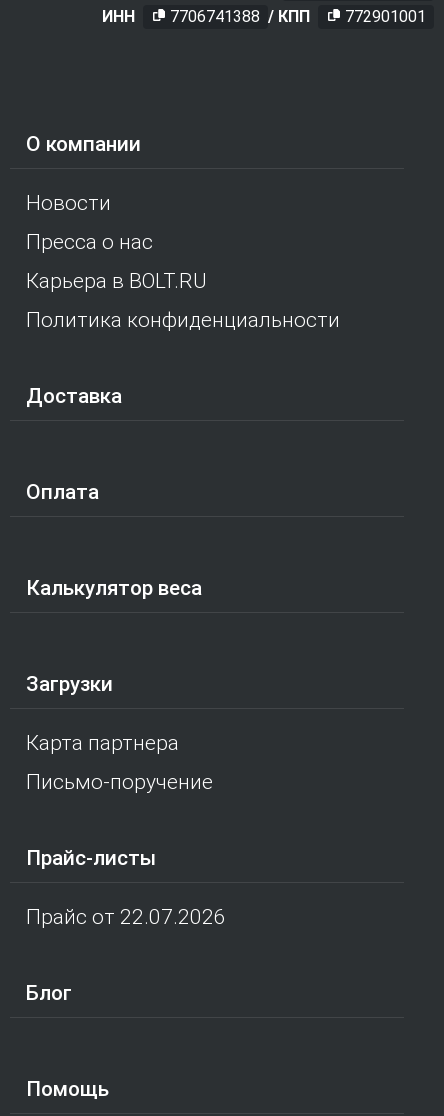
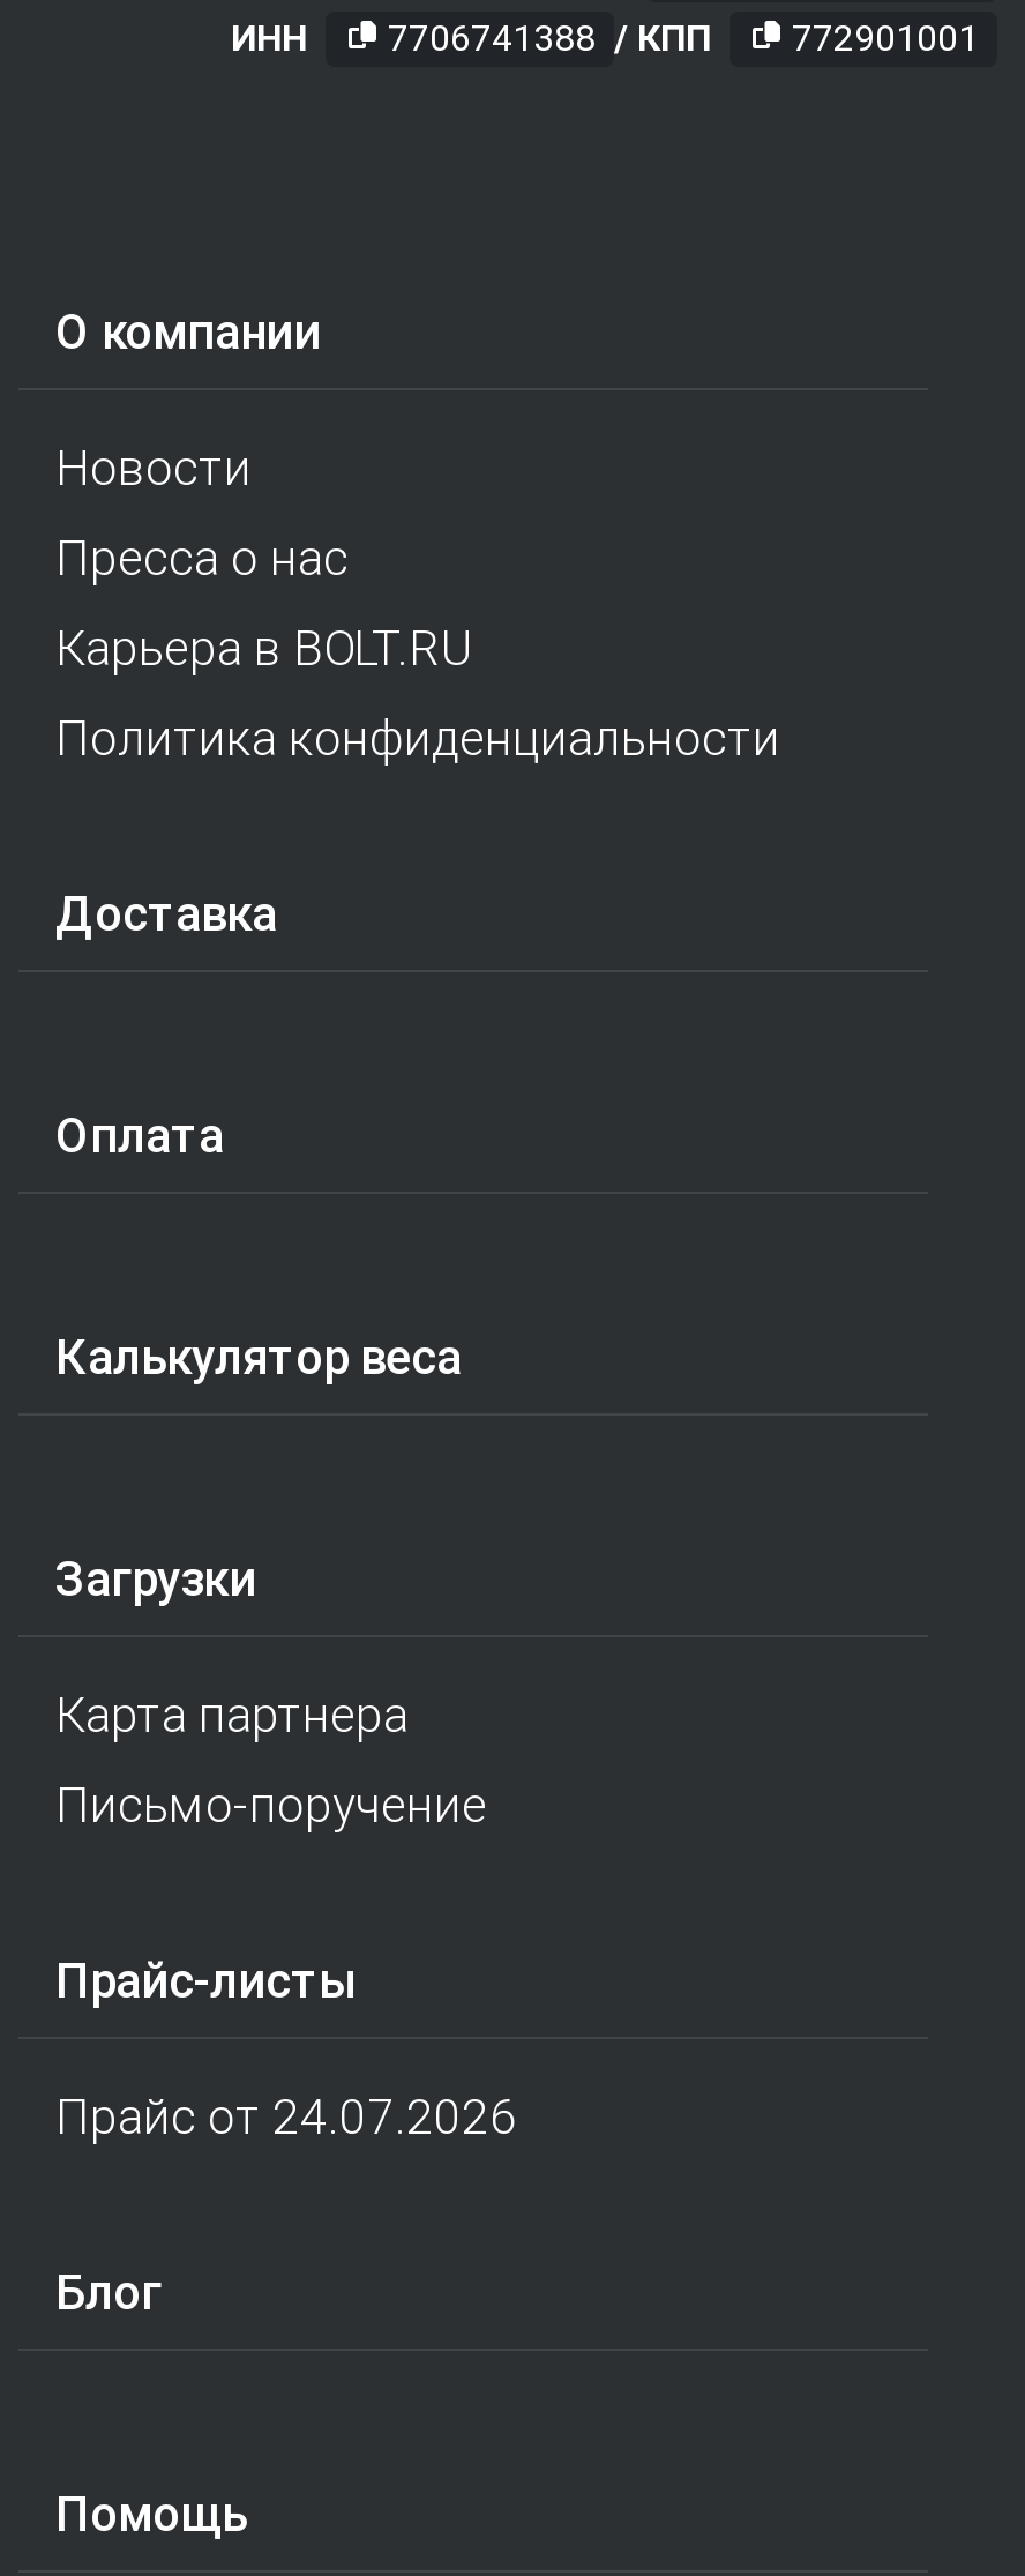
[26,905,226,929] Прайс от 22.07.2026 -> [55,2089,517,2144] Прайс от 24.07.2026

